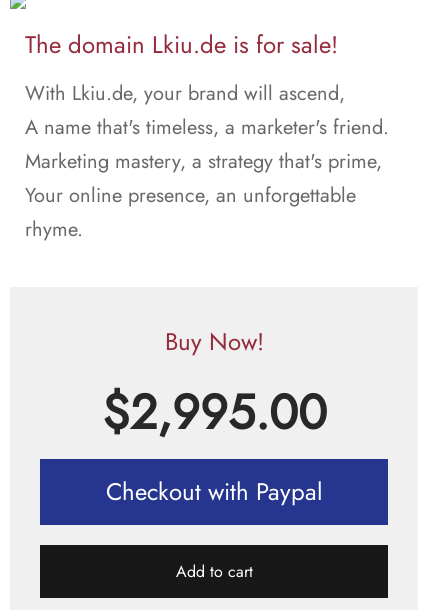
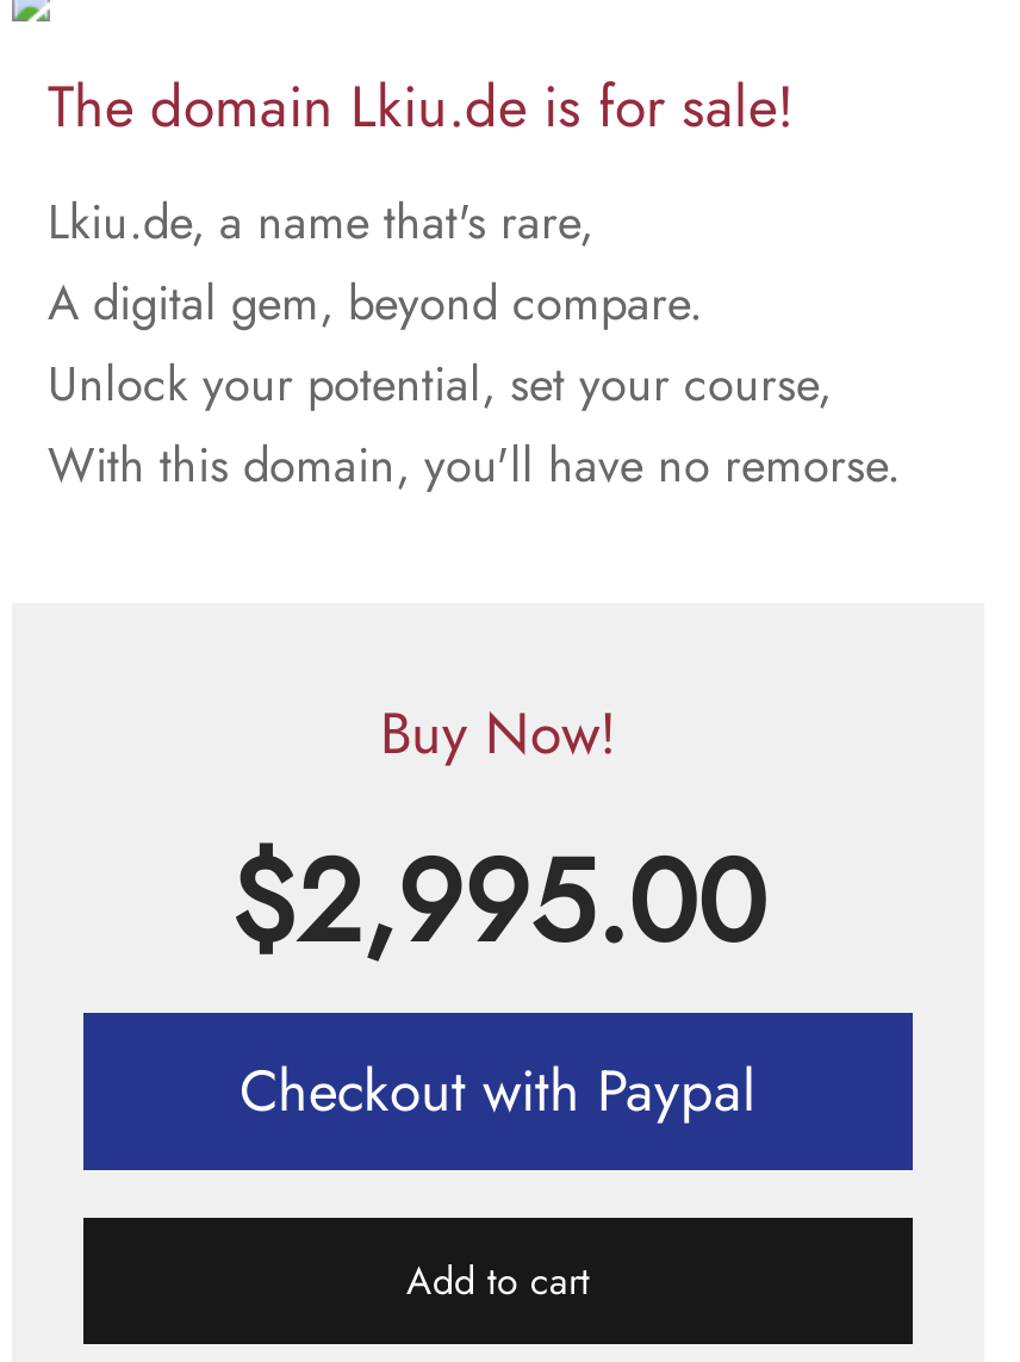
[25,79,389,244] With Lkiu.de, your brand will ascend, | A name that's timeless, a marketer's friend. | Marketing mastery, a strategy that's prime, | Your online presence, an unforgettable | rhyme. -> [48,188,901,500] Lkiu.de, a name that's rare, | A digital gem, beyond compare. | Unlock your potential, set your course, | With this domain, you'll have no remorse.

